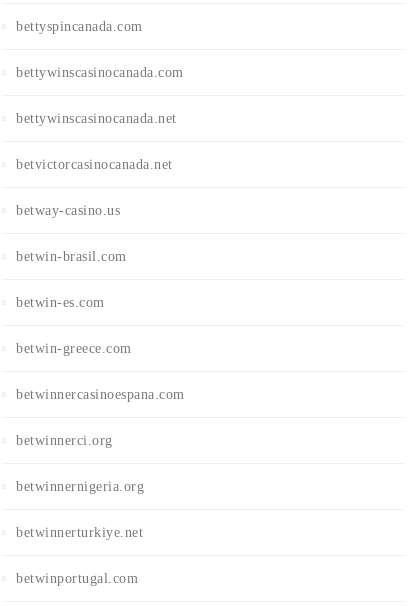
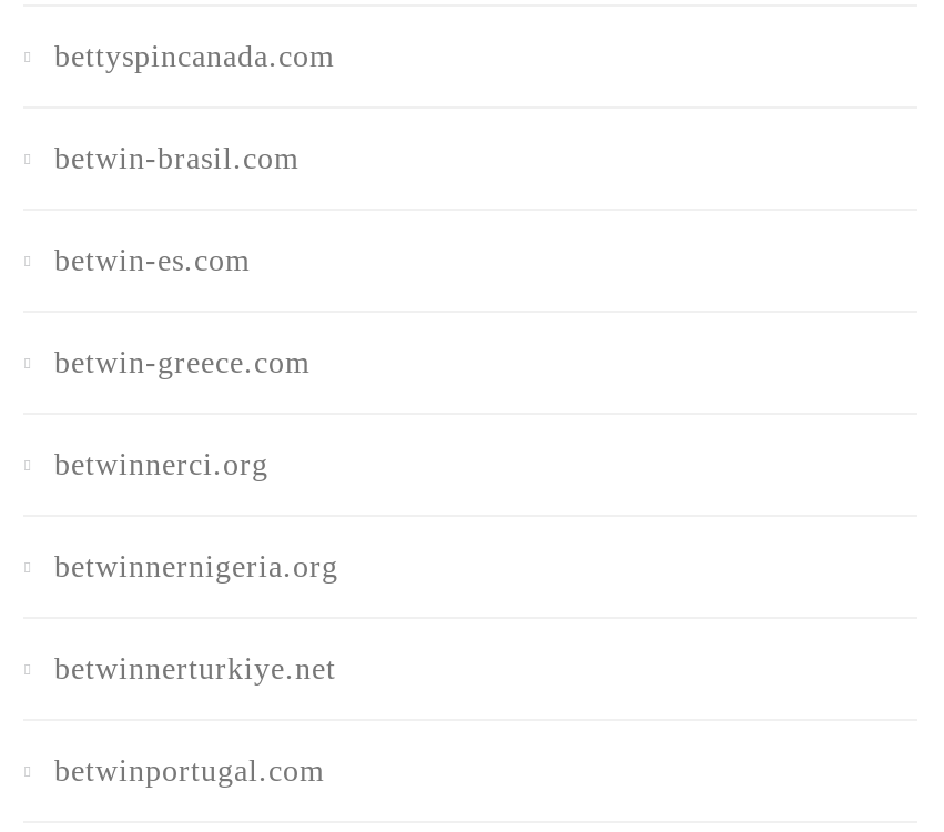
[16,65,183,218] bettywinscasinocanada.com | bettywinscasinocanada.net | betvictorcasinocanada.net | betway-casino.us -> none
[16,387,184,402] betwinnercasinoespana.com -> none

